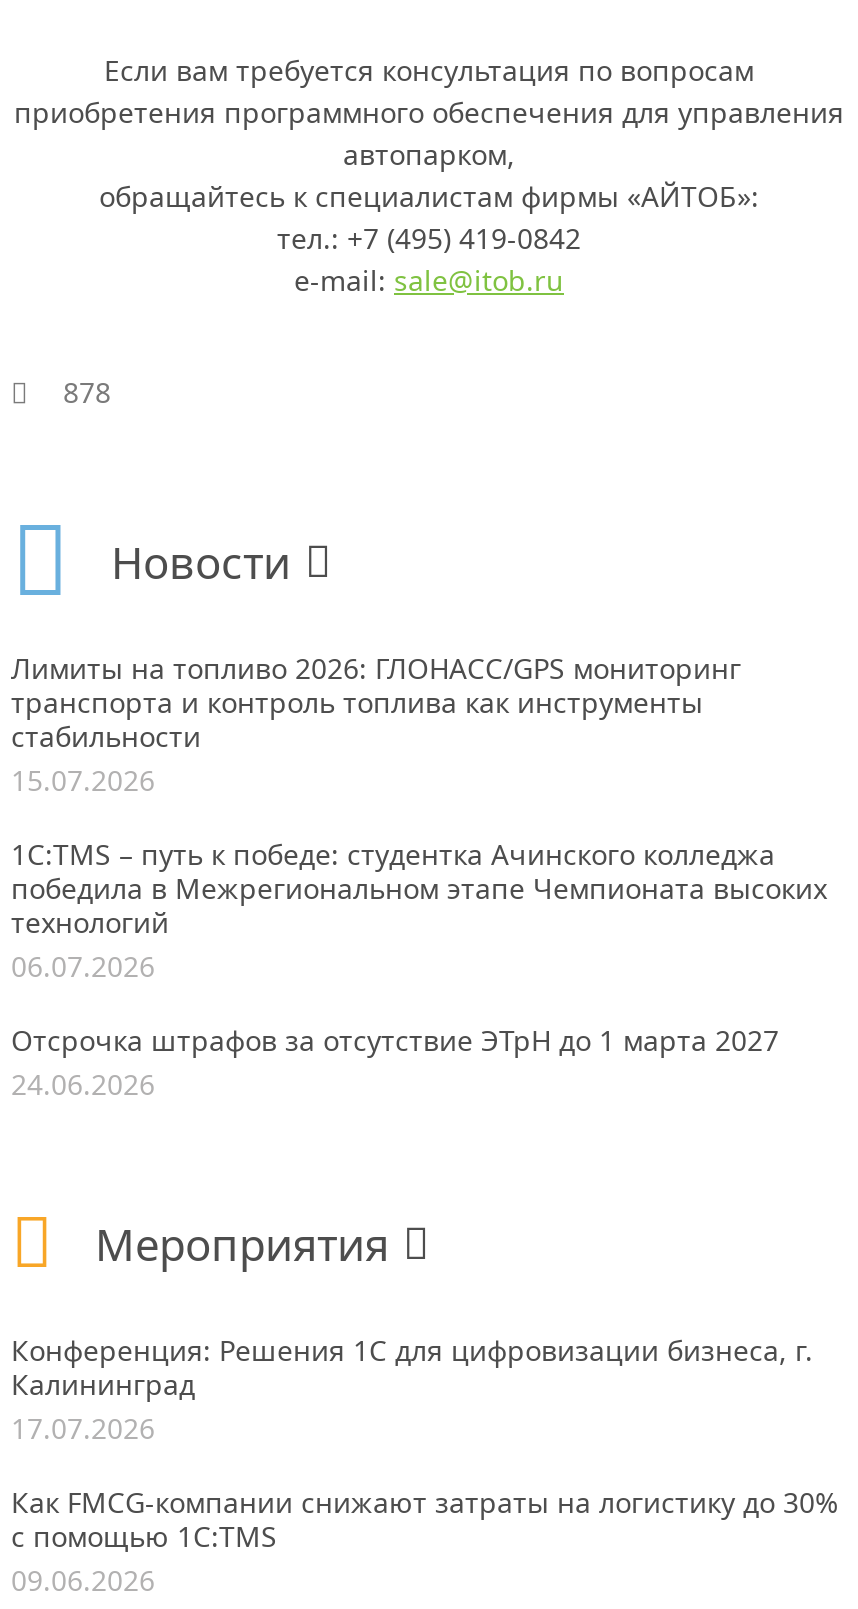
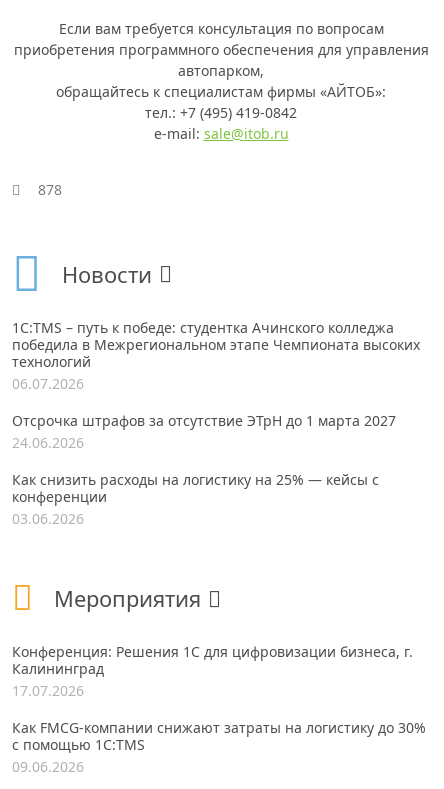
[11,649,741,799] Лимиты на топливо 2026: ГЛОНАСС/GPS мониторинг | транспорта и контроль топлива как инструменты | стабильности | 15.07.2026 -> none
moved [11,835,827,1103] -> [12,318,420,452]: 1С:TMS – путь к победе: студентка Ачинского колледжа | победила в Межрегиональном этапе Чемпионата высоких | технологий | 06.07.2026 | Отсрочка штрафов за отсутствие ЭТрН до 1 марта 2027 | 24.06.2026
none -> [12,470,379,528] Как снизить расходы на логистику на 25% — кейсы с | конференции | 03.06.2026

